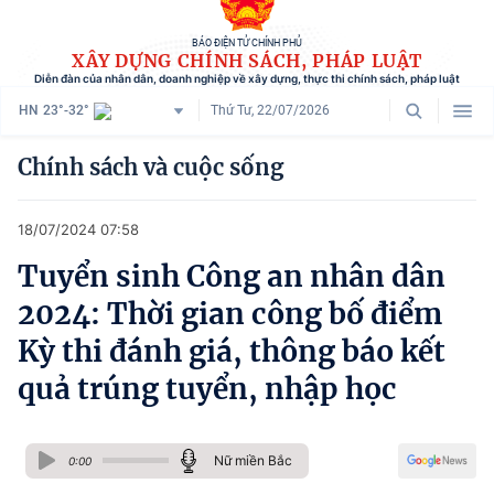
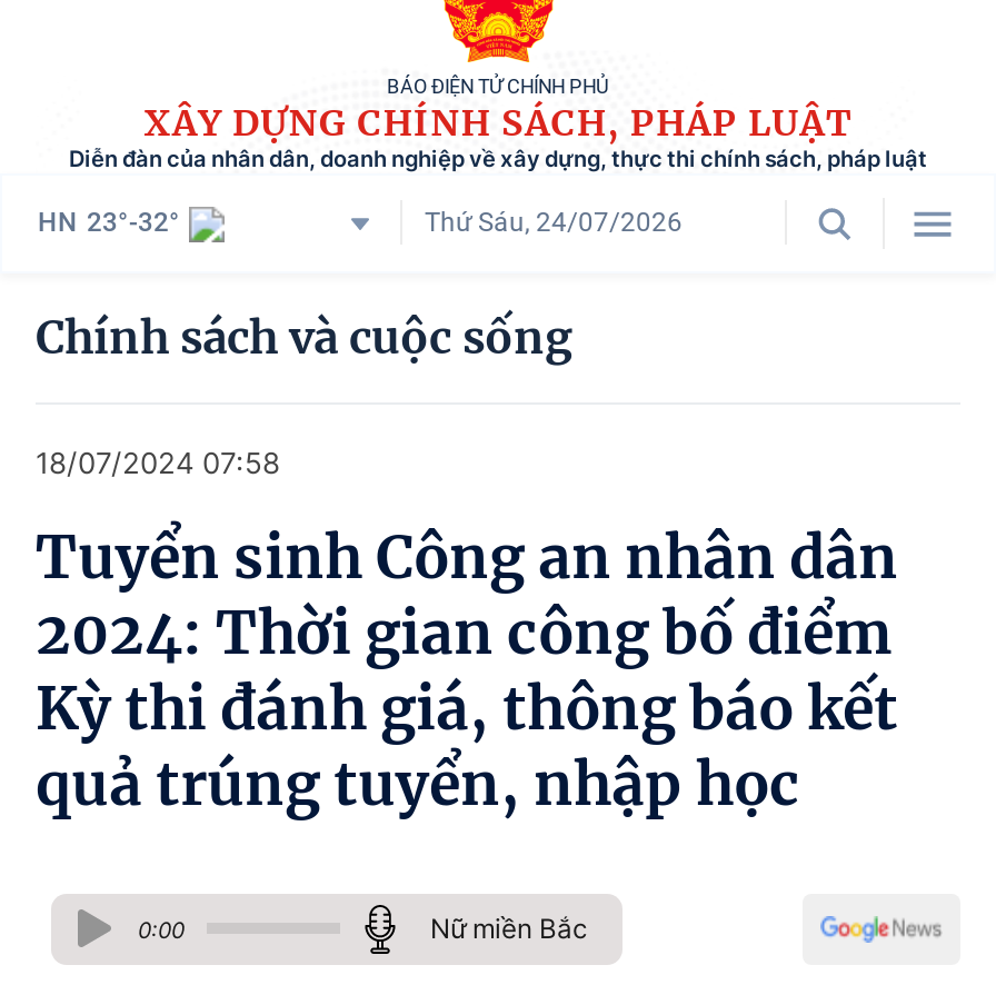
[211,103,330,118] Thứ Tư, 22/07/2026 -> [425,207,683,238] Thứ Sáu, 24/07/2026

